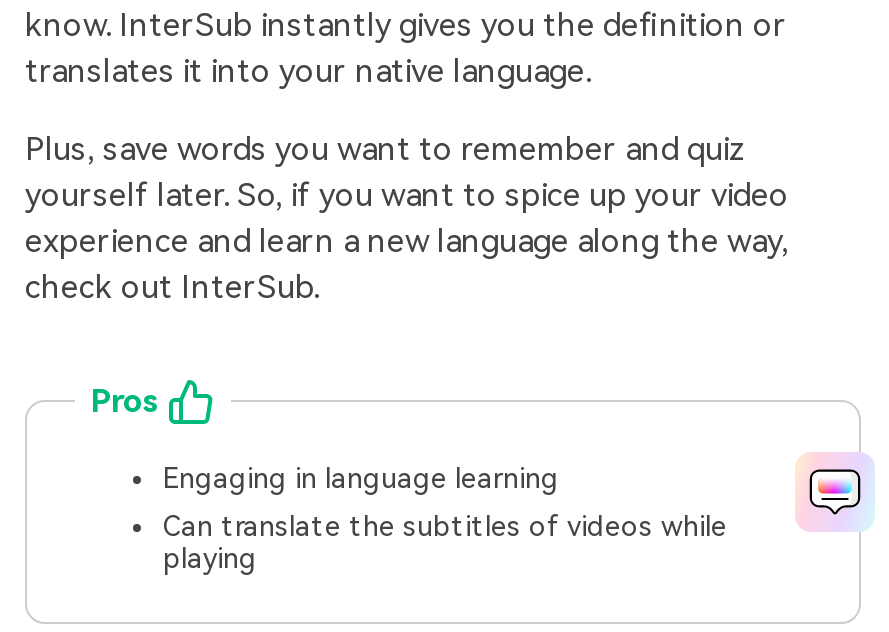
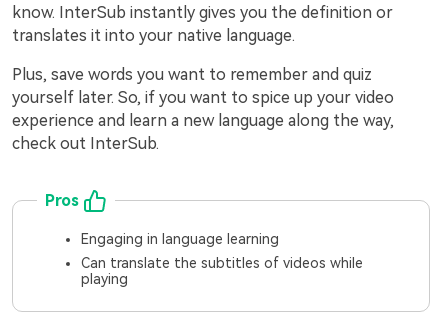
[795,452,875,532] [image] -> none

